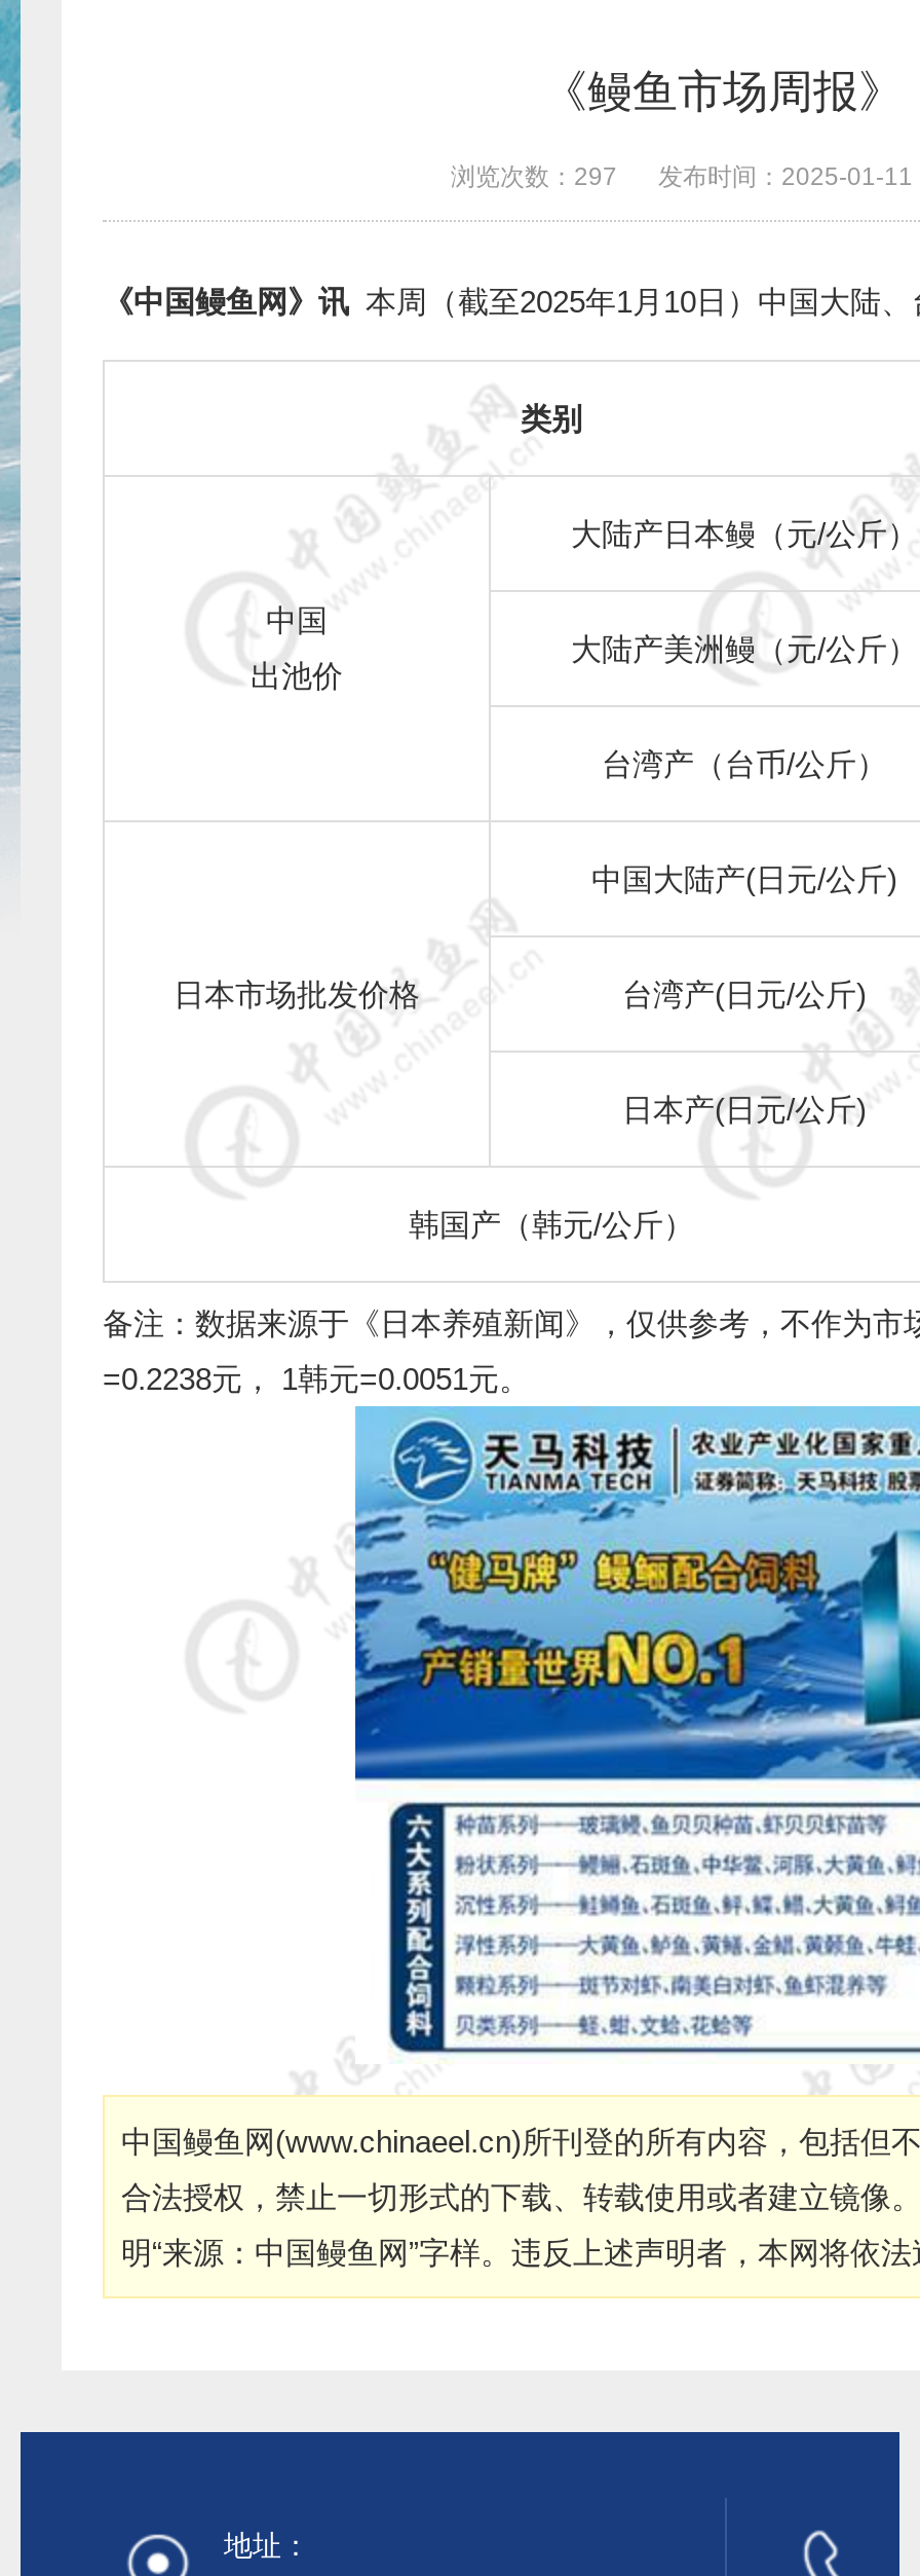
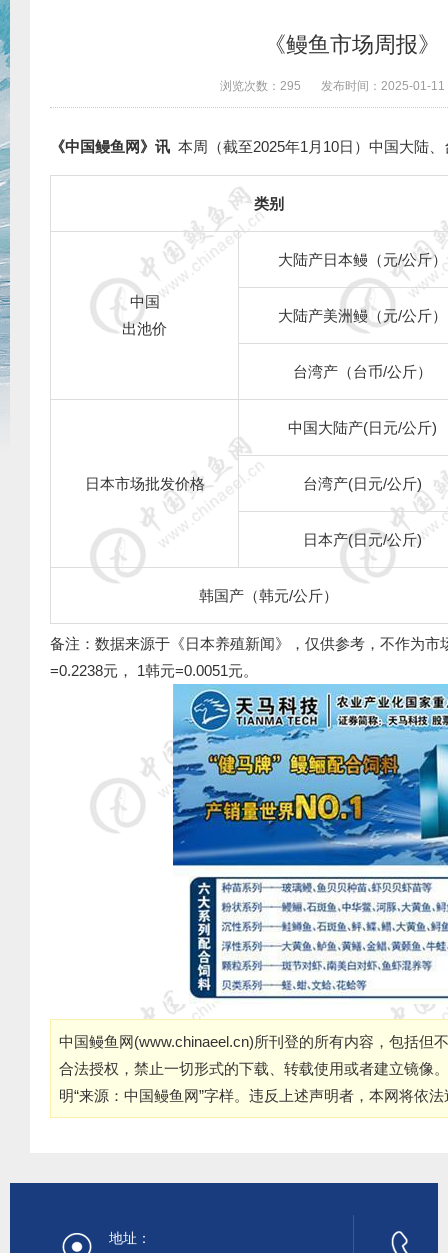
[451,162,913,191] 浏览次数：297 发布时间：2025-01-11 -> [219,79,444,93] 浏览次数：295 发布时间：2025-01-11

